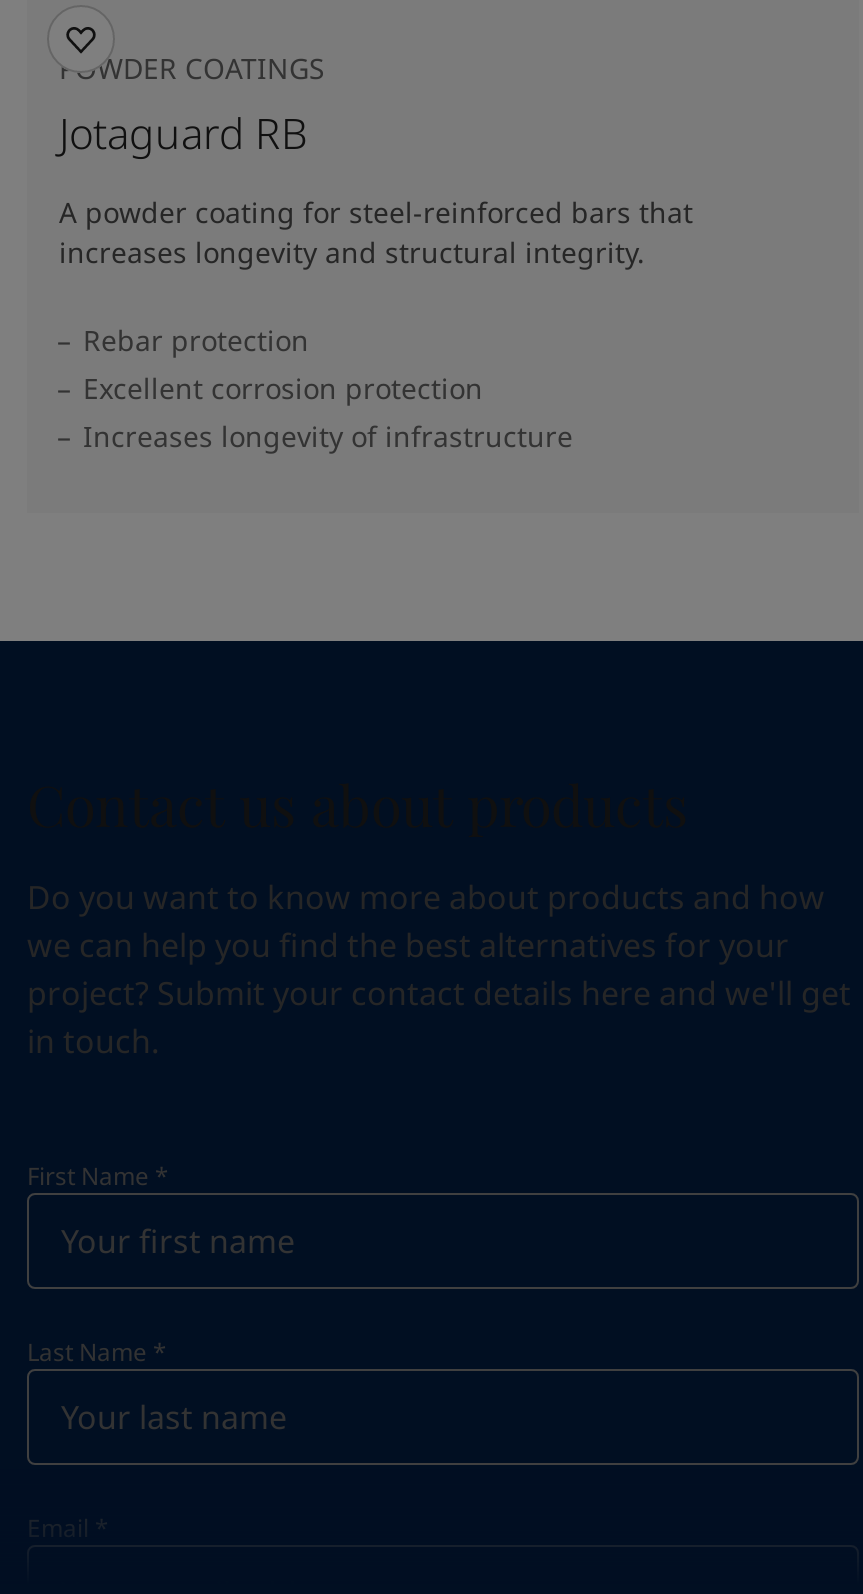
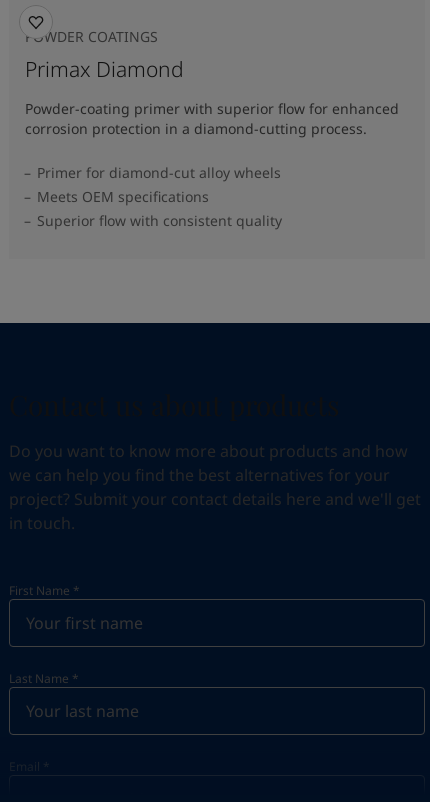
[59,106,307,162] Jotaguard RB -> [25,55,184,83] Primax Diamond
[59,194,693,272] A powder coating for steel-reinforced bars that | increases longevity and structural integrity. -> [25,99,399,138] Powder-coating primer with superior flow for enhanced | corrosion protection in a diamond-cutting process.
[83,322,573,456] Rebar protection | Excellent corrosion protection | Increases longevity of infrastructure -> [37,163,286,230] Primer for diamond-cut alloy wheels | Meets OEM specifications | Superior flow with consistent quality

